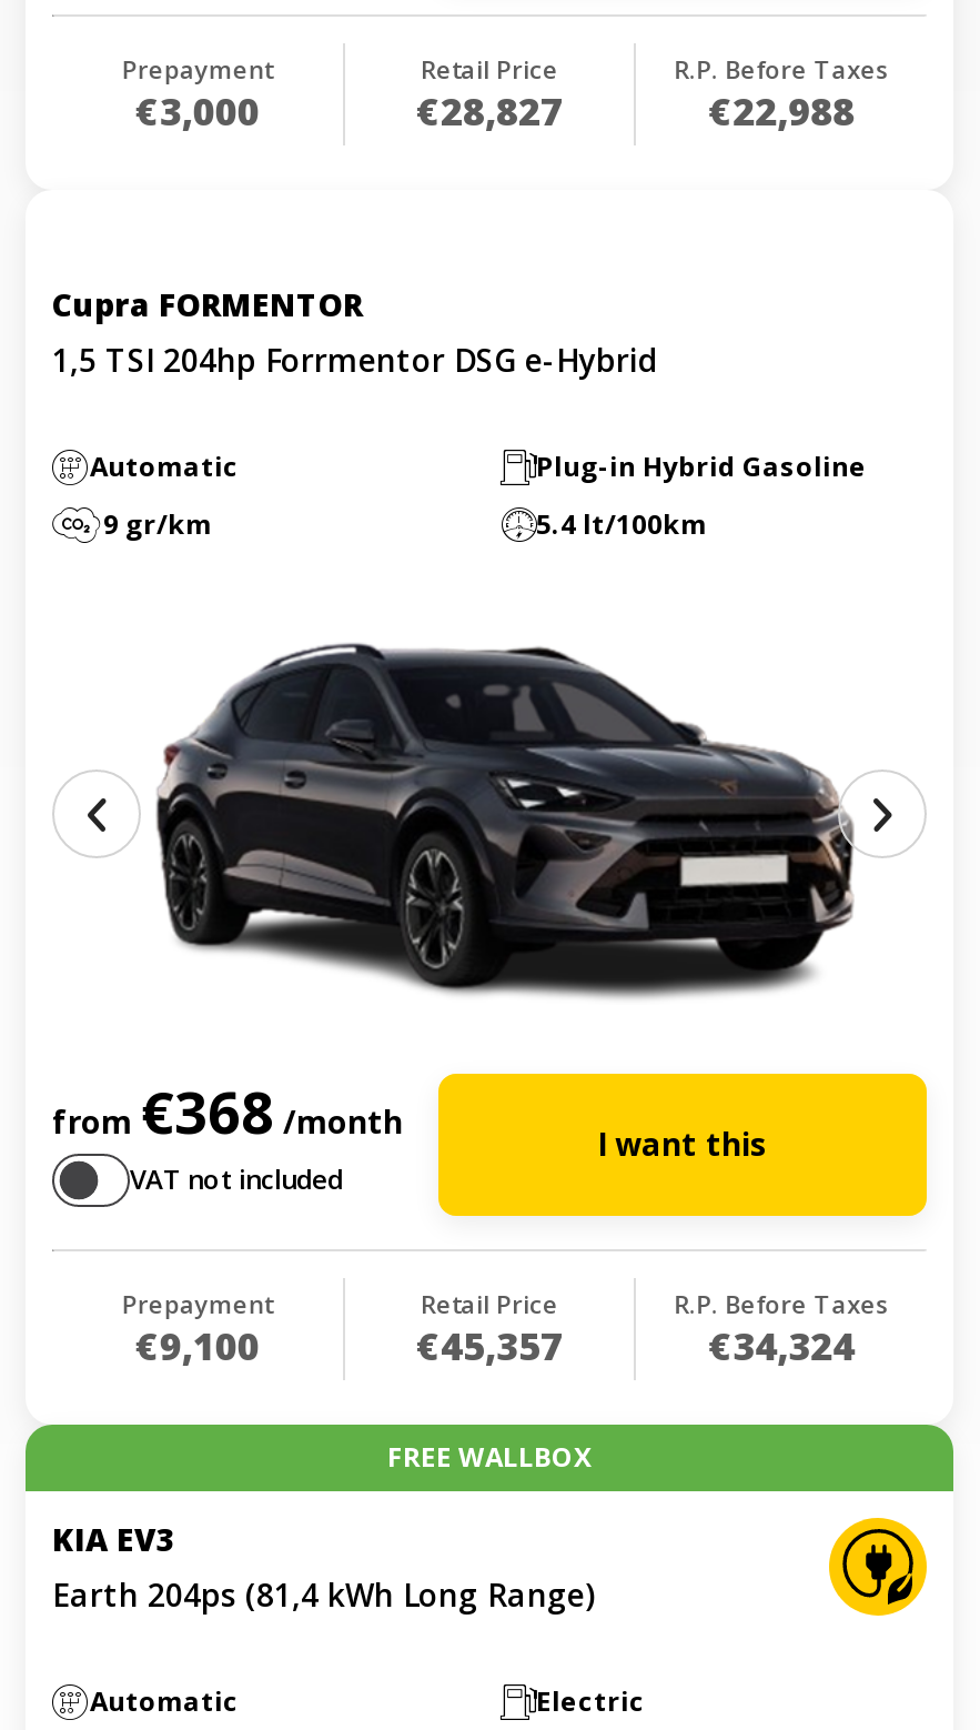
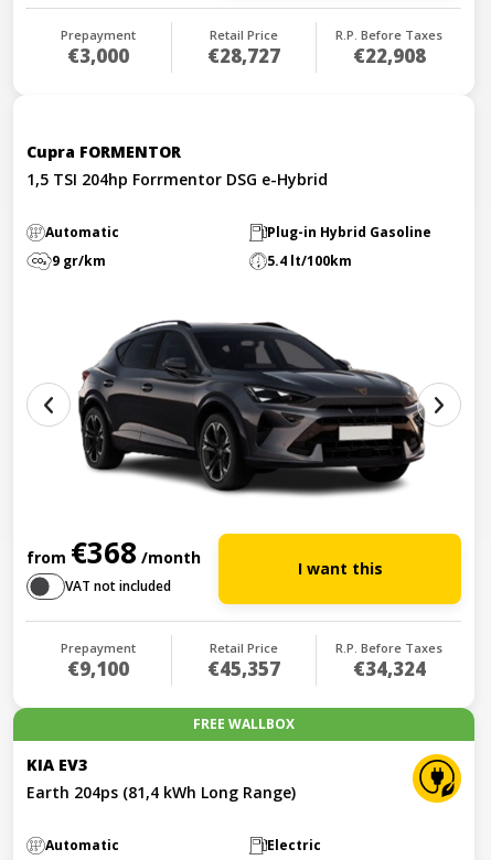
[416,86,563,137] €28,827 -> [207,43,280,68] €28,727
[709,86,855,137] €22,988 -> [353,43,426,68] €22,908

